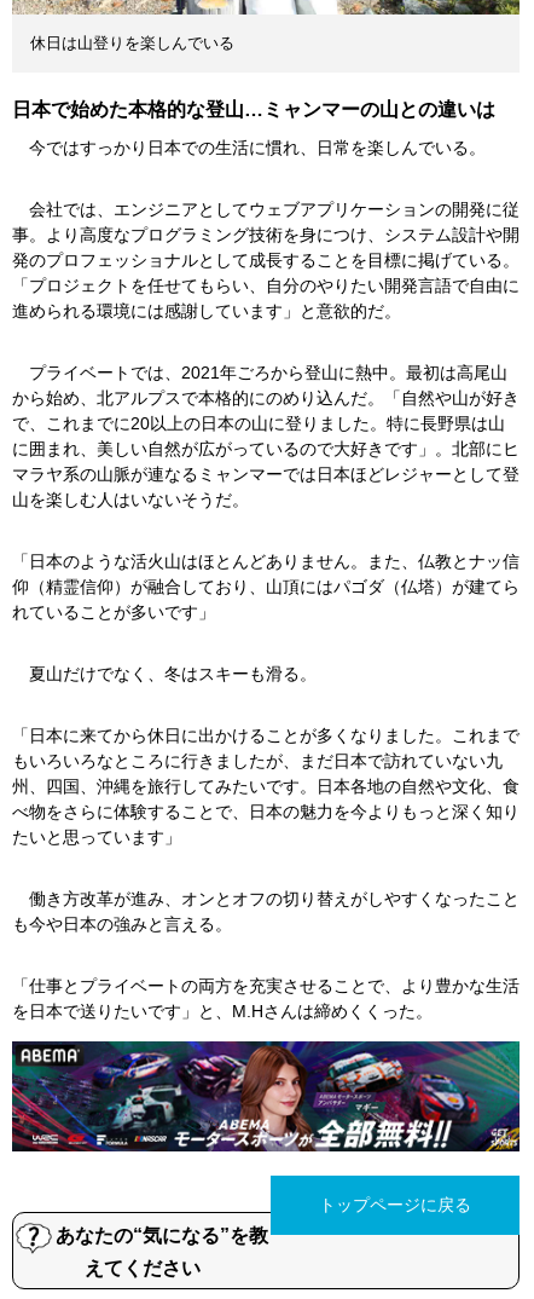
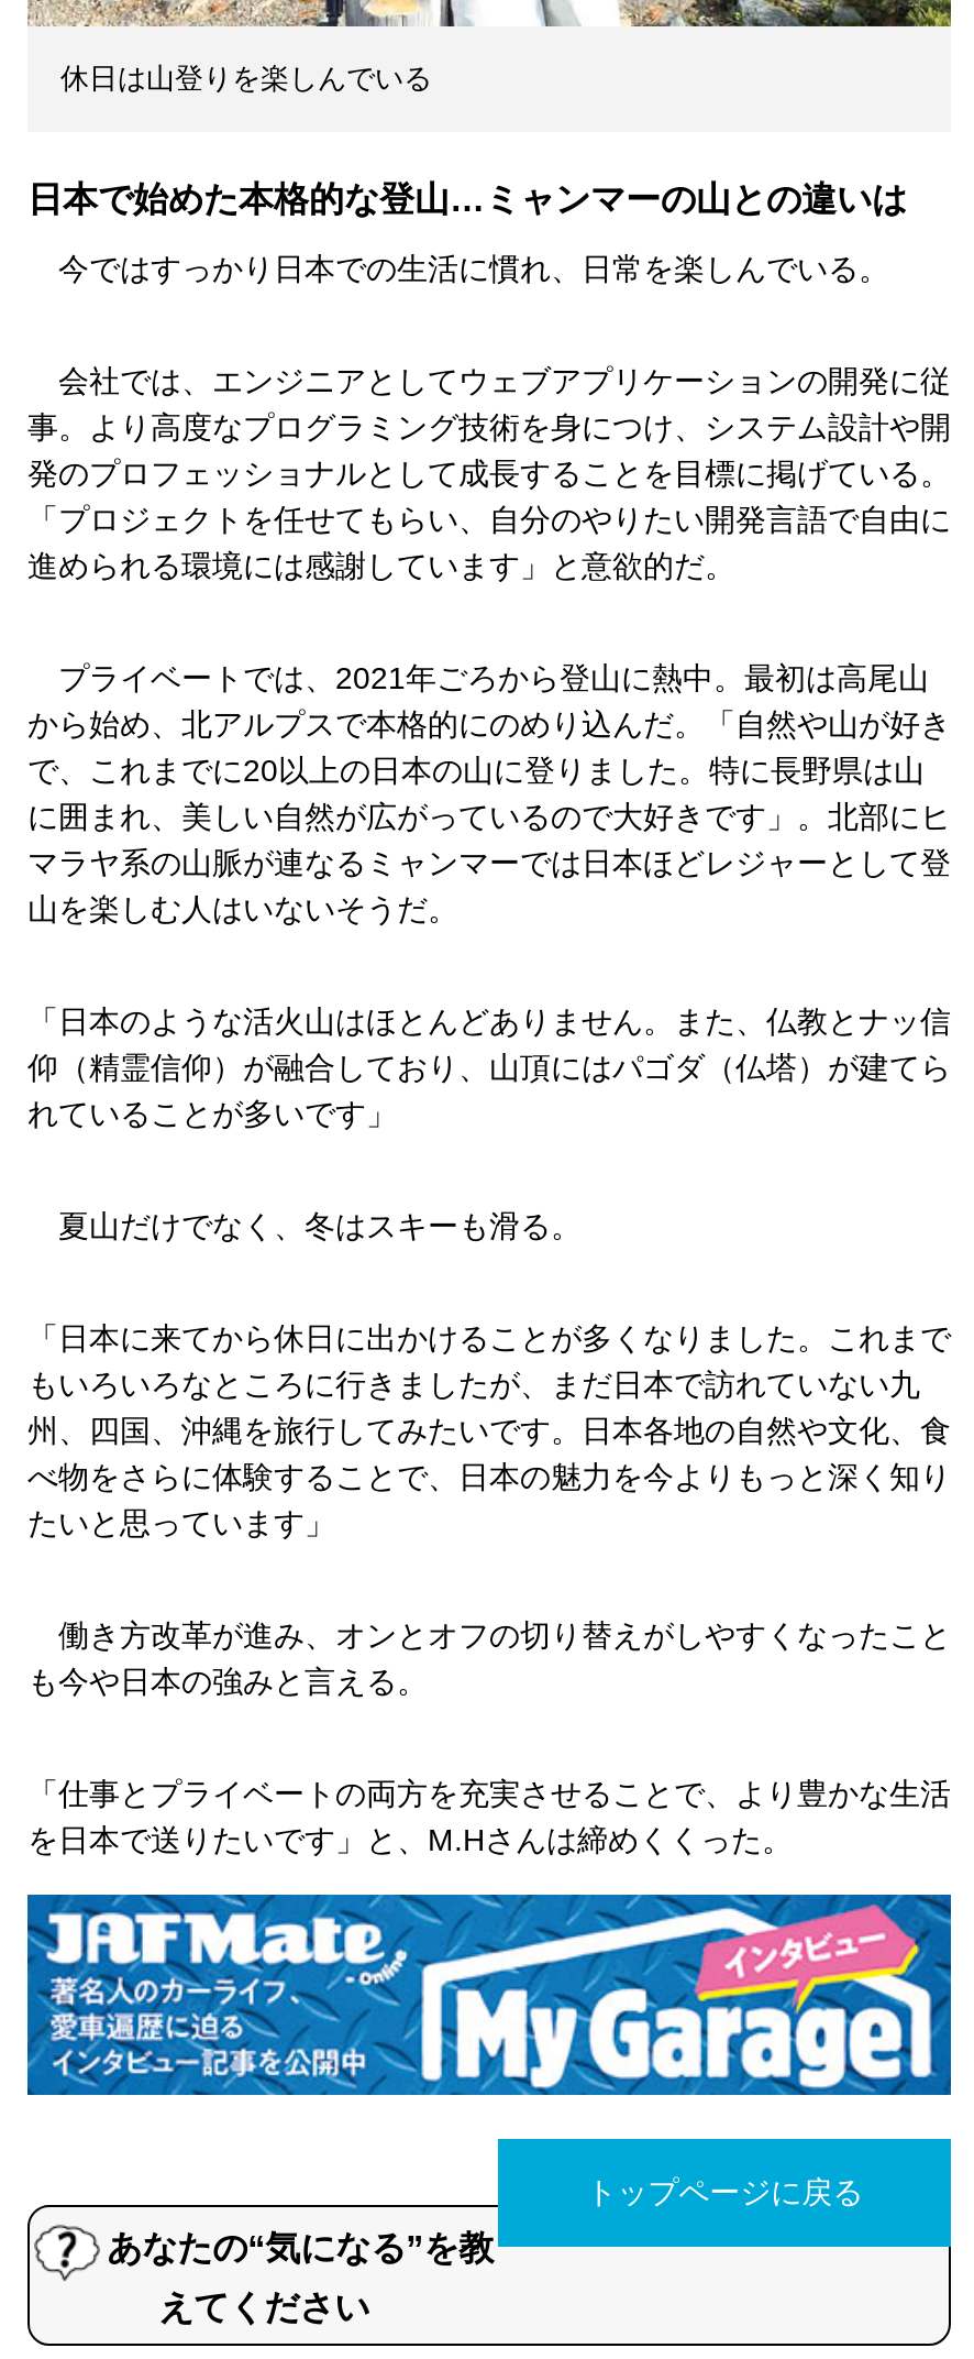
[11,1040,521,1153] [image] -> [25,1892,953,2097] [image]

